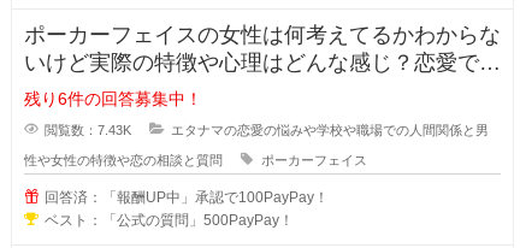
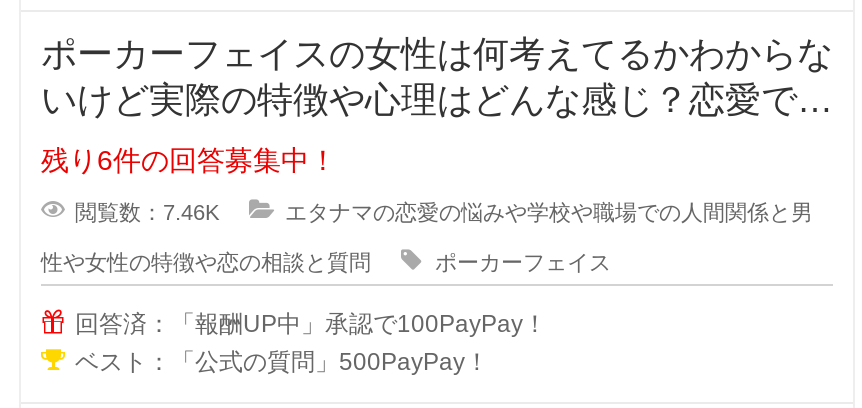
[45,123,131,137] 閲覧数：7.43K -> [75,200,219,224] 閲覧数：7.46K

